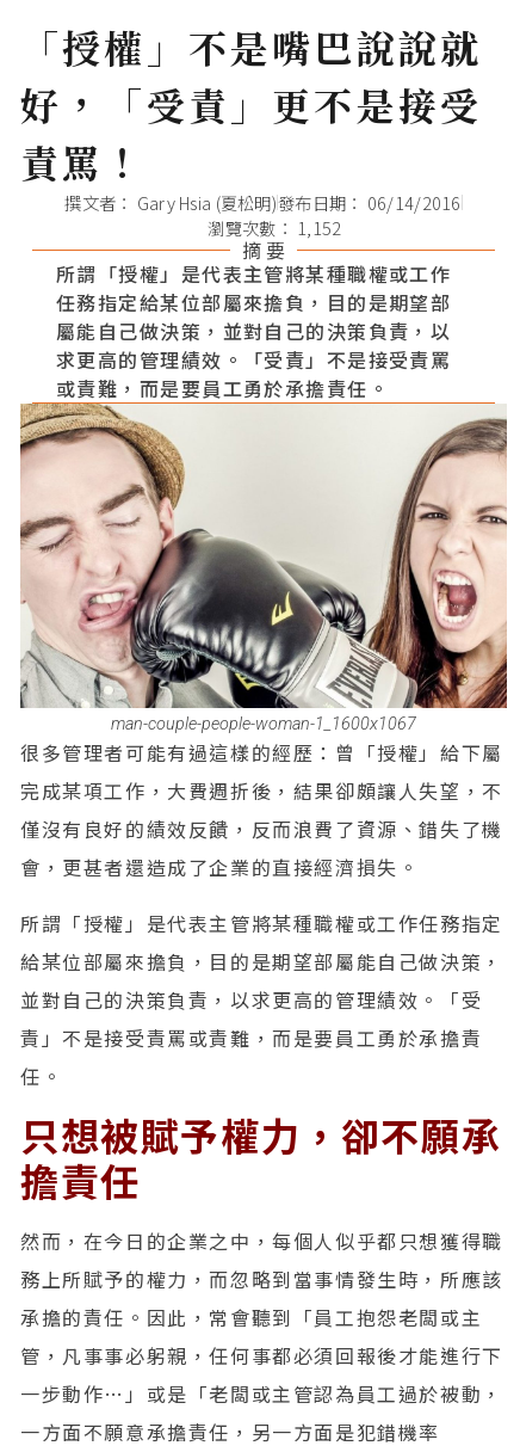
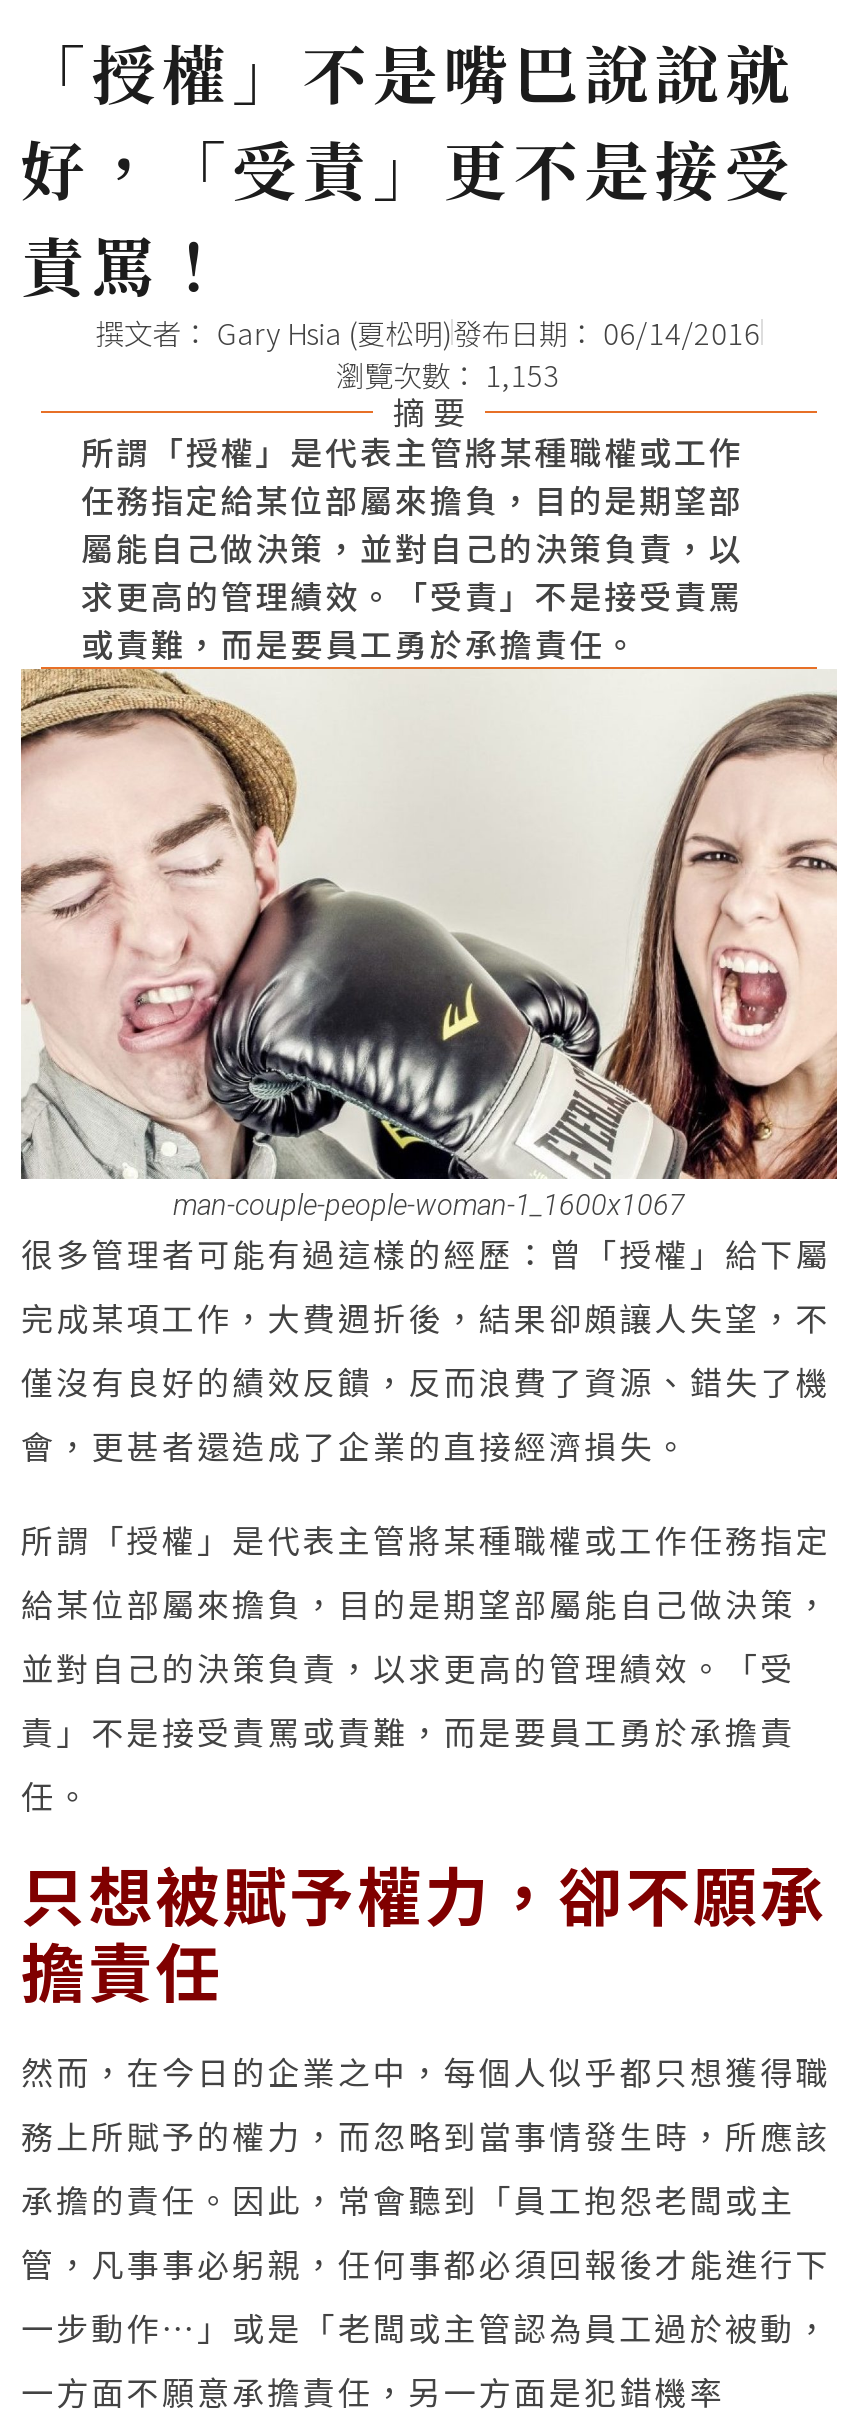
[208,215,342,240] 瀏覽次數： 1,152 -> [336,353,560,395] 瀏覽次數： 1,153

